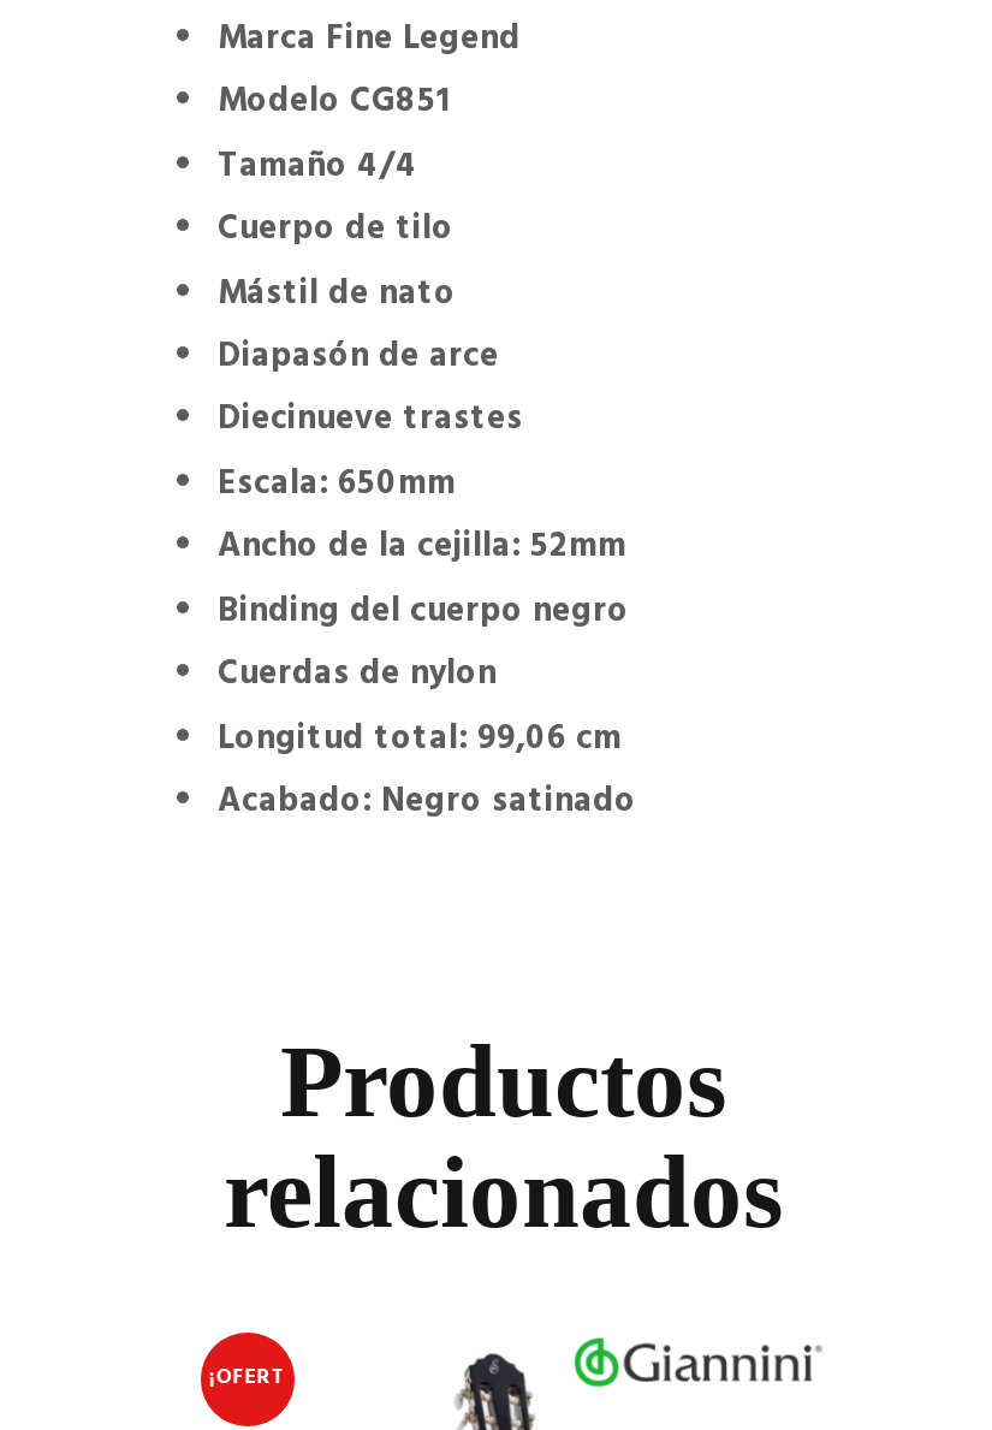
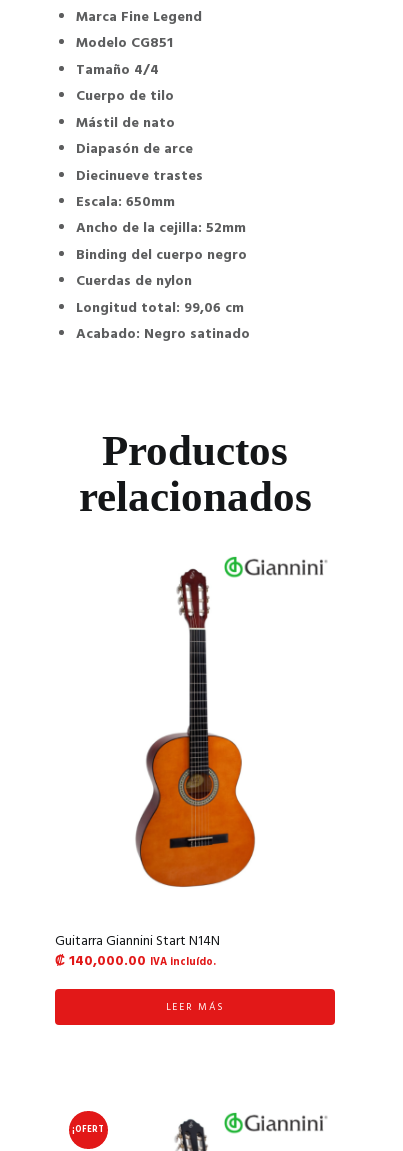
none -> [55,930,224,1015] Guitarra Giannini Start N14N | ₡ 140,000.00 IVA incluído. | LEER MÁS
none -> [135,568,256,888] [image]

